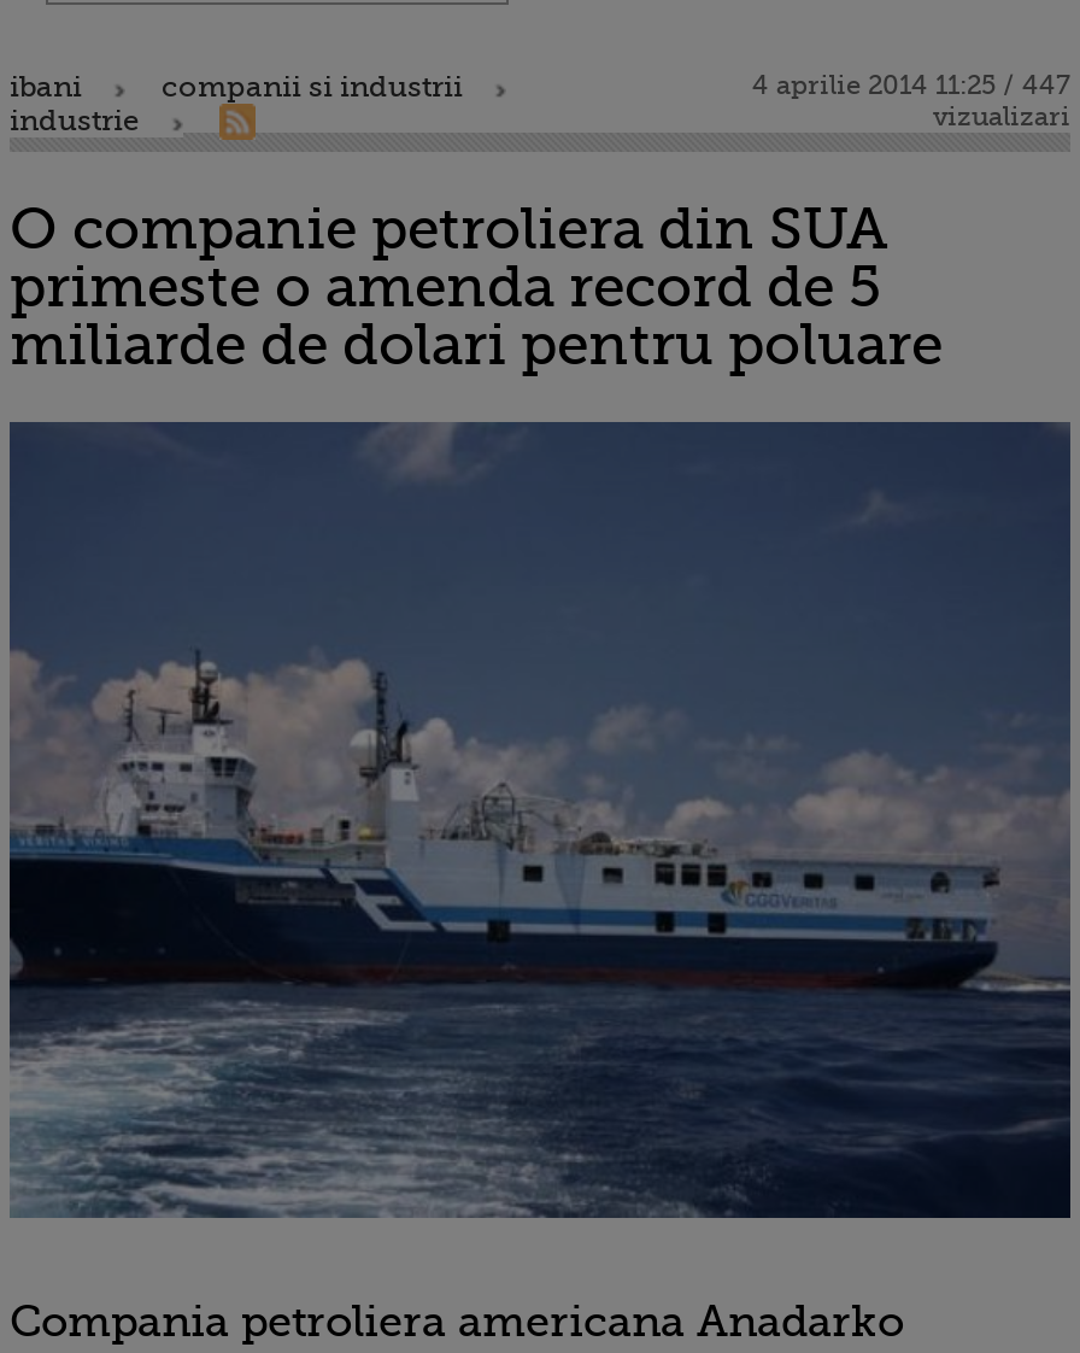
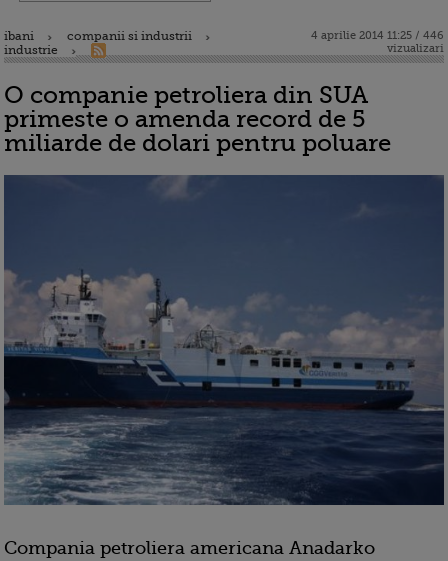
[752,70,1070,101] 4 aprilie 2014 11:25 / 447 -> [311,29,444,42] 4 aprilie 2014 11:25 / 446

